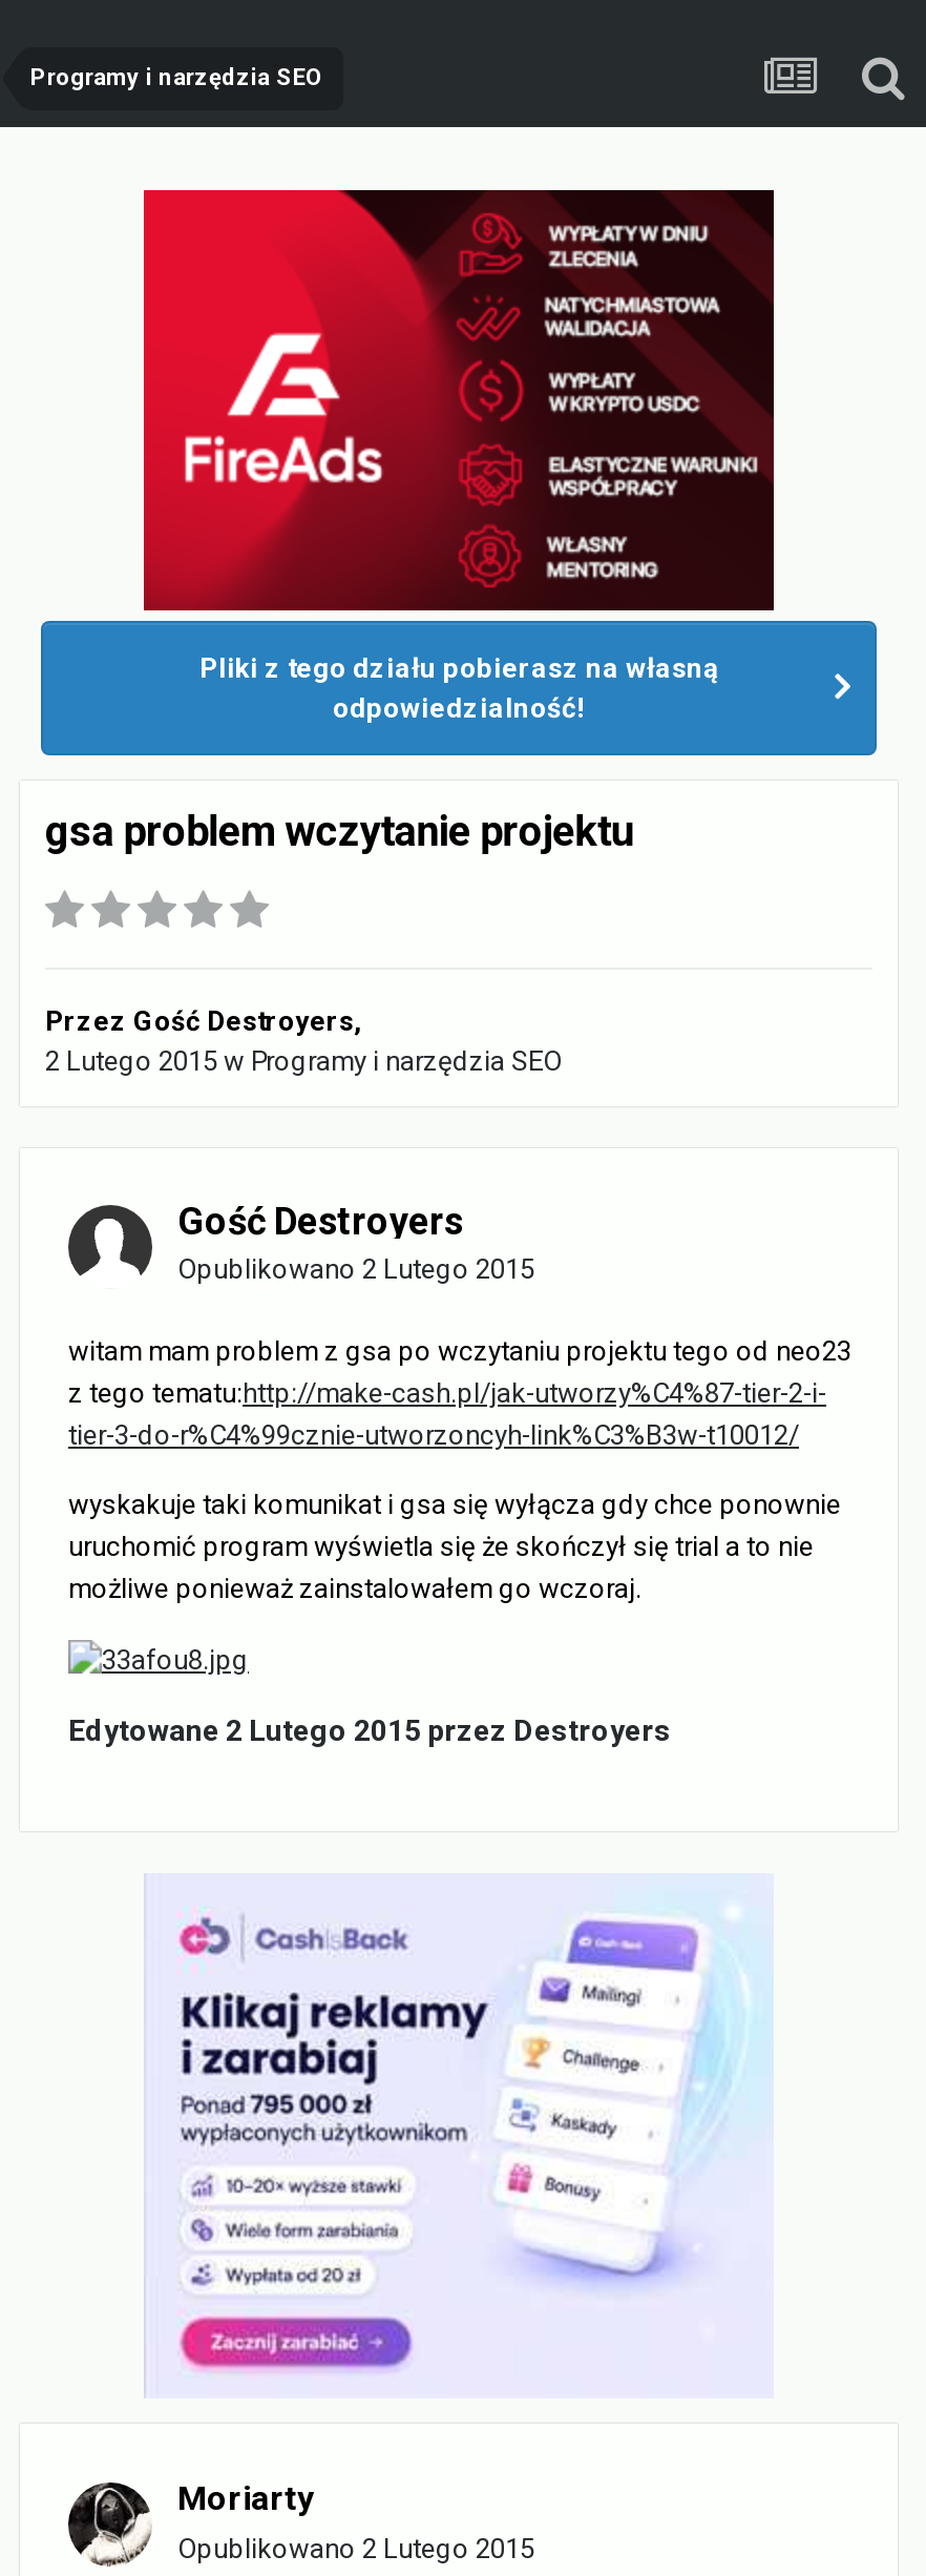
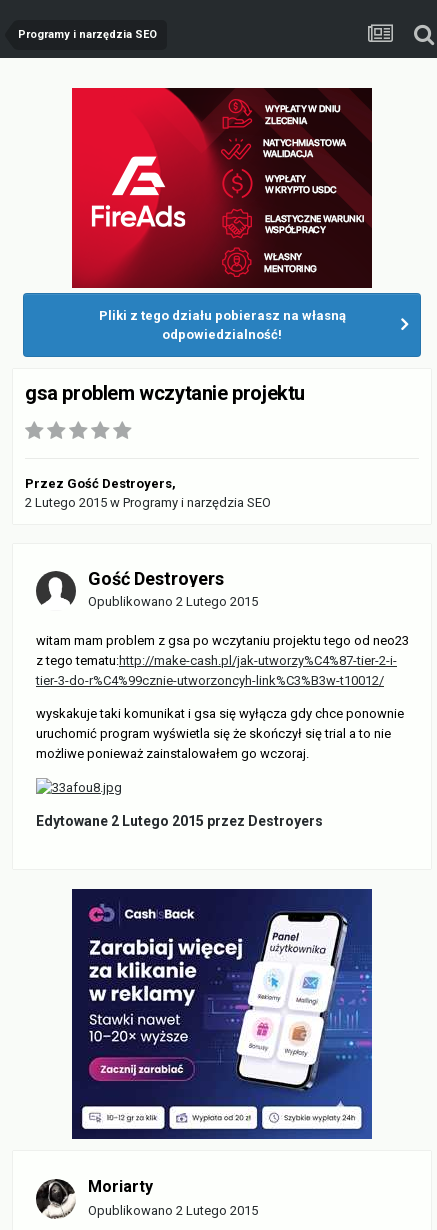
[144,1873,774,2398] [image] -> [71,888,373,1140] [image]

